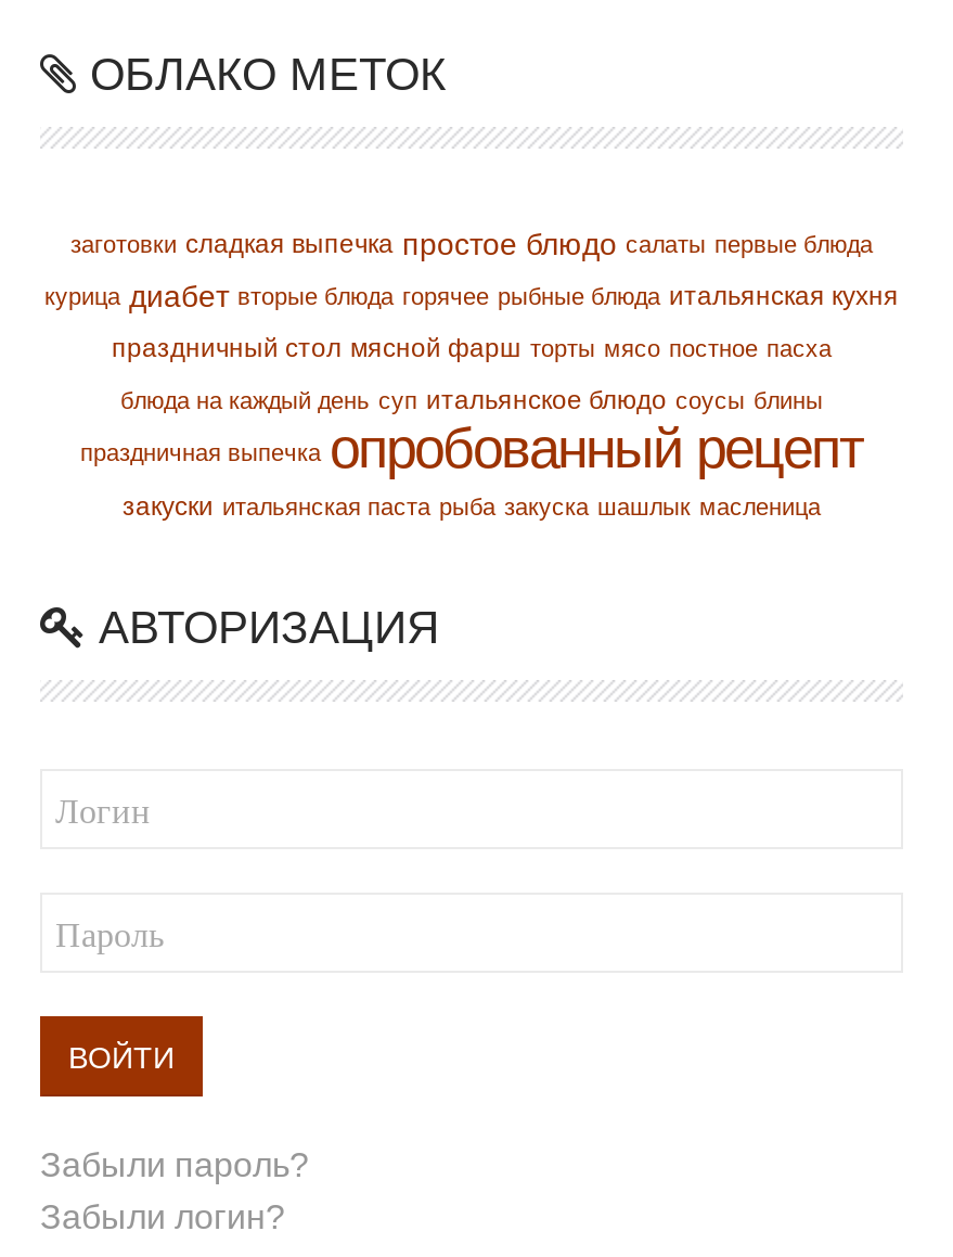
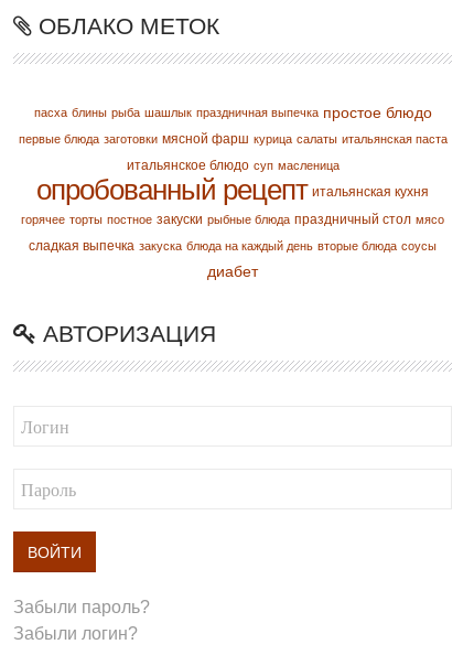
[44,226,899,521] заготовки сладкая выпечка простое блюдо салаты первые блюда | курица диабет вторые блюда горячее рыбные блюда итальянская кухня | праздничный стол мясной фарш торты мясо постное пасха | блюда на каждый день суп итальянское блюдо соусы блины | праздничная выпечка опробованный рецепт | закуски итальянская паста рыба закуска шашлык масленица -> [18,103,447,280] пасха блины рыба шашлык праздничная выпечка простое блюдо | первые блюда заготовки мясной фарш курица салаты итальянская паста | итальянское блюдо суп масленица | опробованный рецепт итальянская кухня | горячее торты постное закуски рыбные блюда праздничный стол мясо | сладкая выпечка закуска блюда на каждый день вторые блюда соусы | диабет

